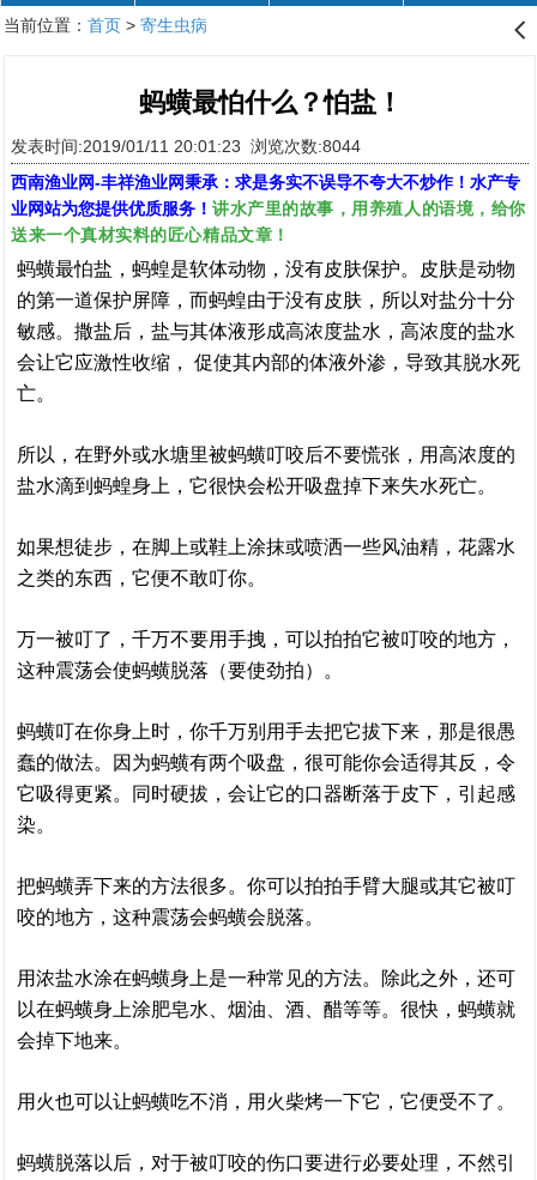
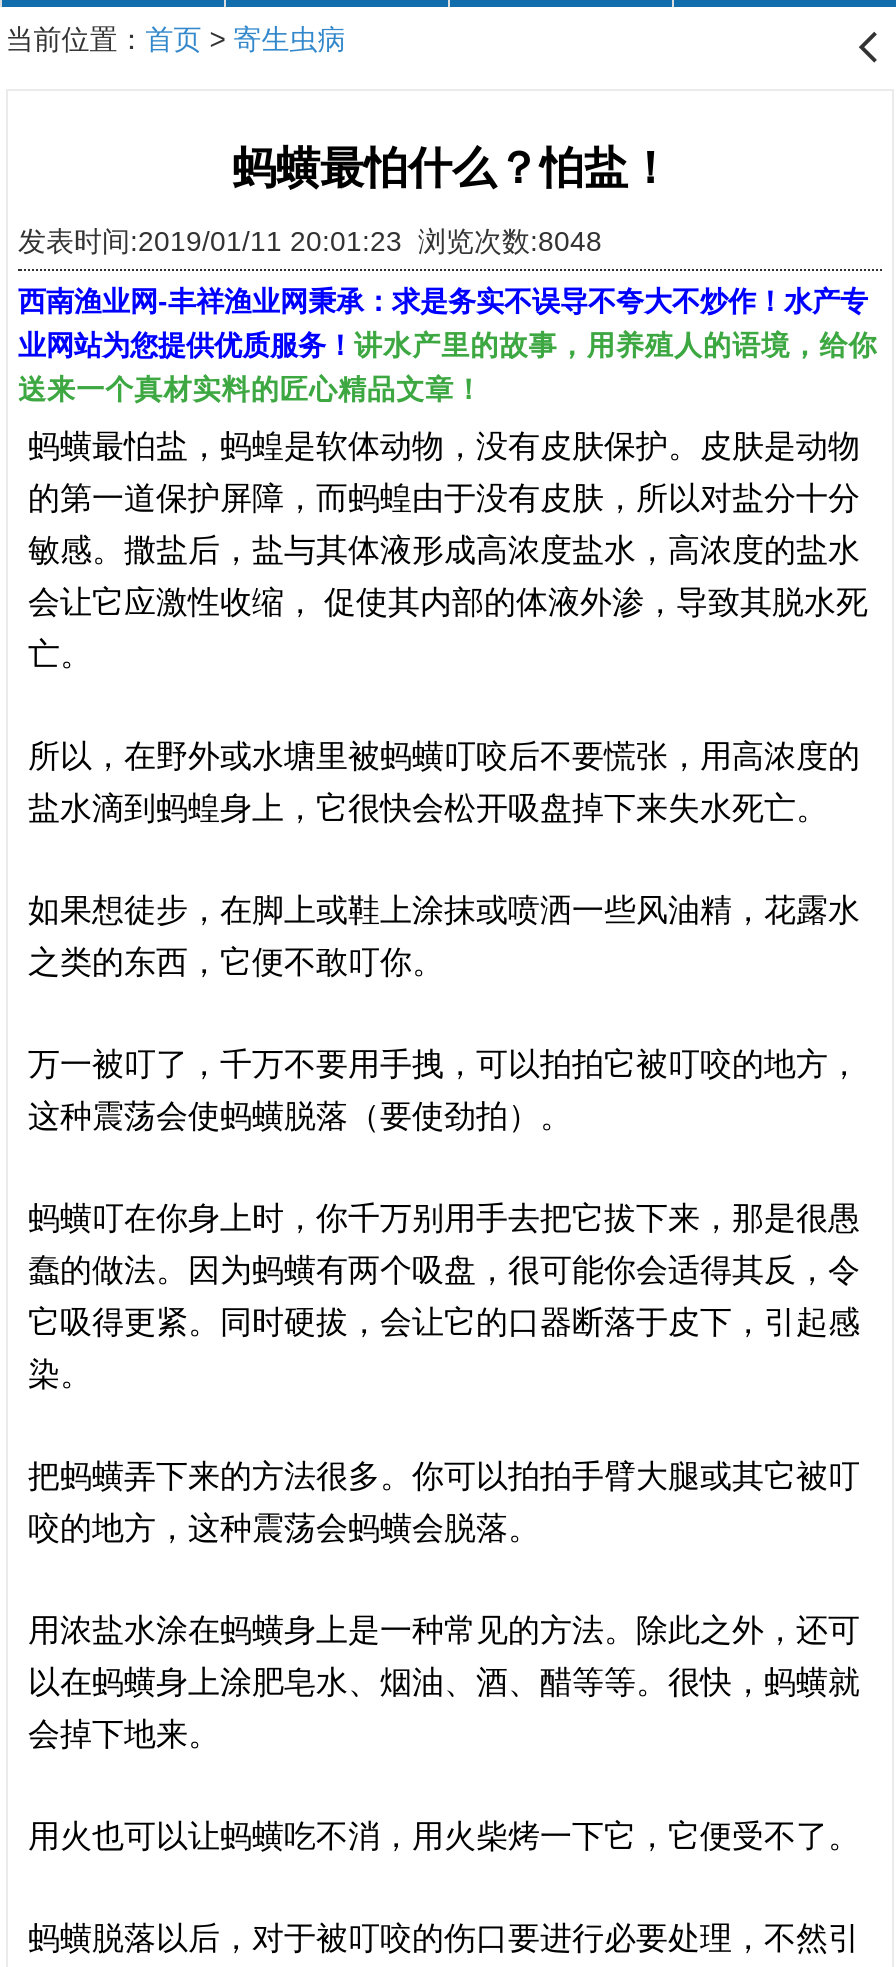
[11,137,370,156] 发表时间:2019/01/11 20:01:23 浏览次数:8044 -> [18,225,618,257] 发表时间:2019/01/11 20:01:23 浏览次数:8048

